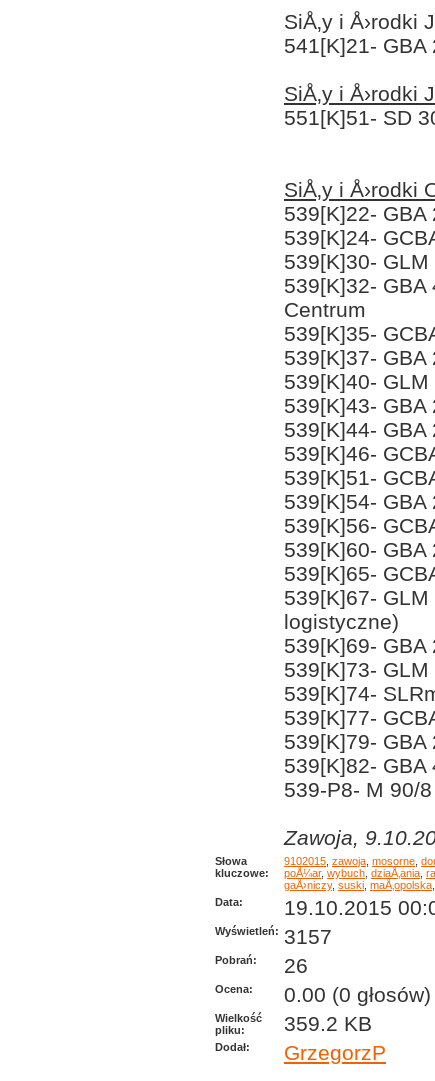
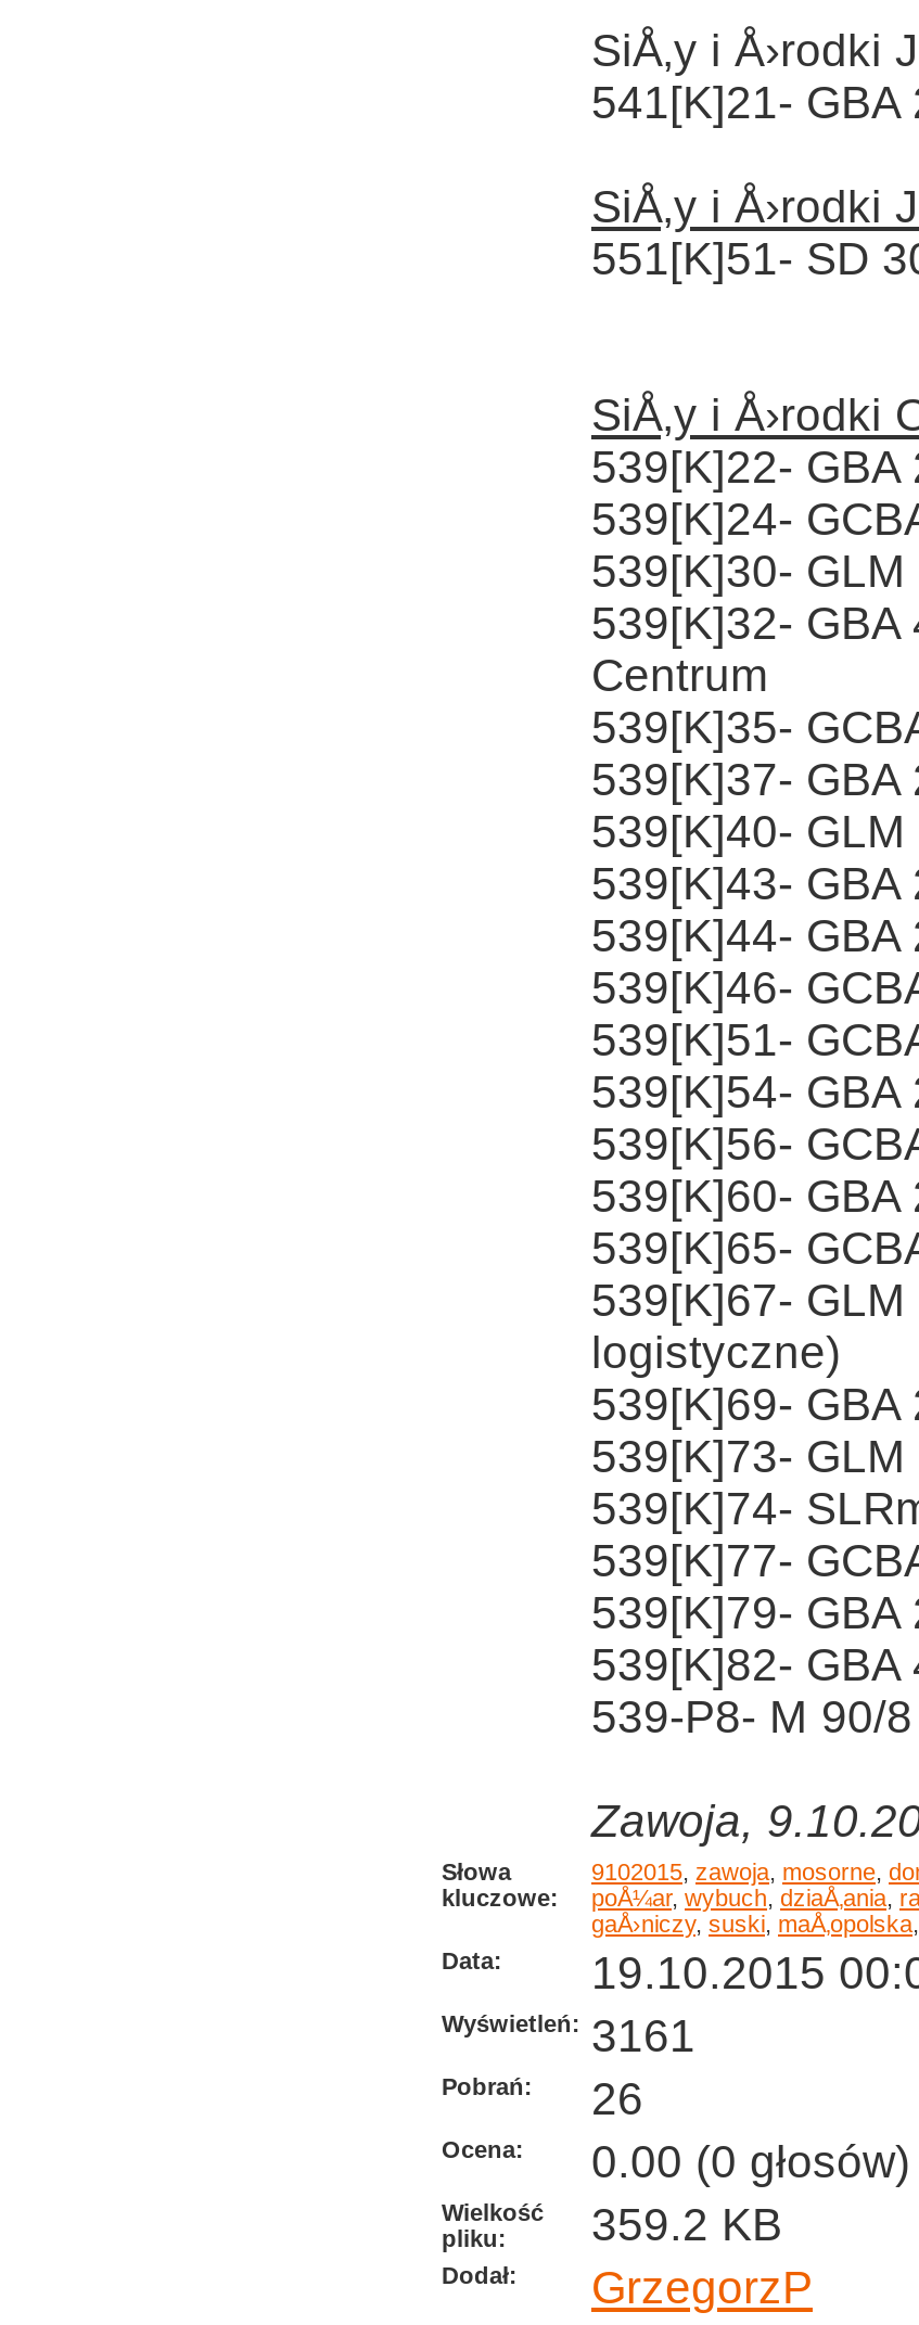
[215,925,332,948] Wyświetleń: 3157 -> [442,2010,695,2060] Wyświetleń: 3161

